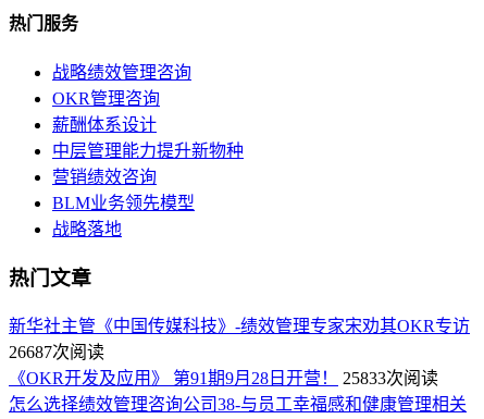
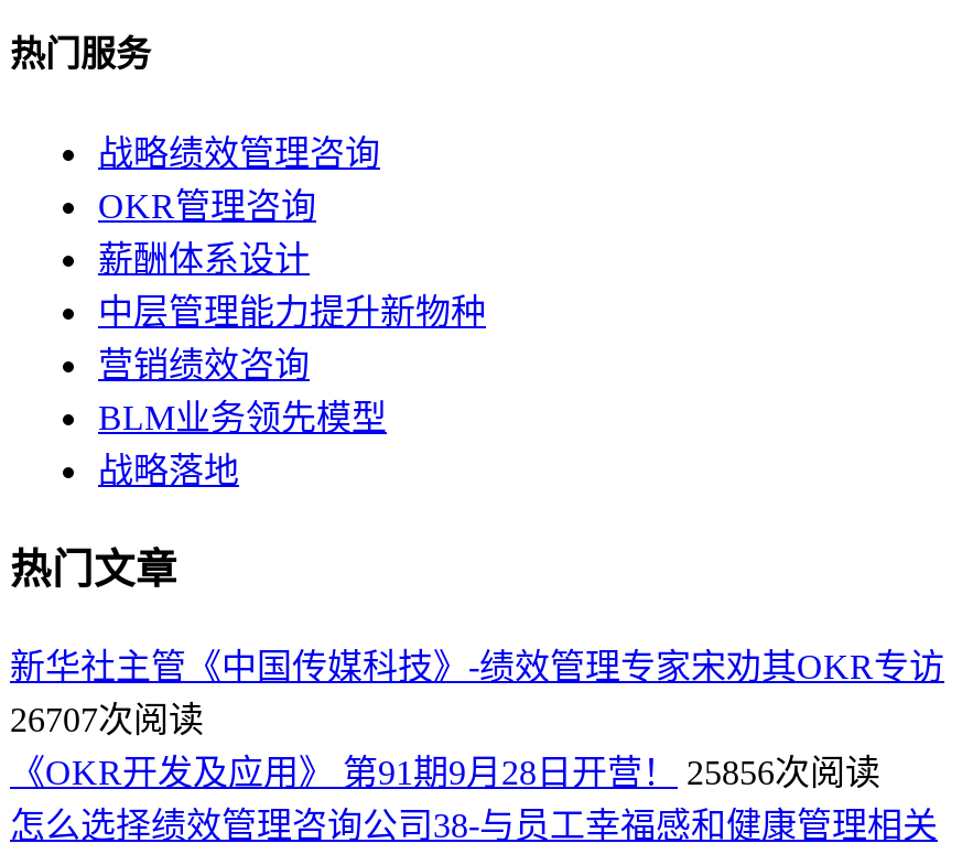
[9,342,104,361] 26687次阅读 -> [10,700,204,738] 26707次阅读
[9,369,438,387] 《OKR开发及应用》 第91期9月28日开营！ 25833次阅读 -> [10,753,880,791] 《OKR开发及应用》 第91期9月28日开营！ 25856次阅读

